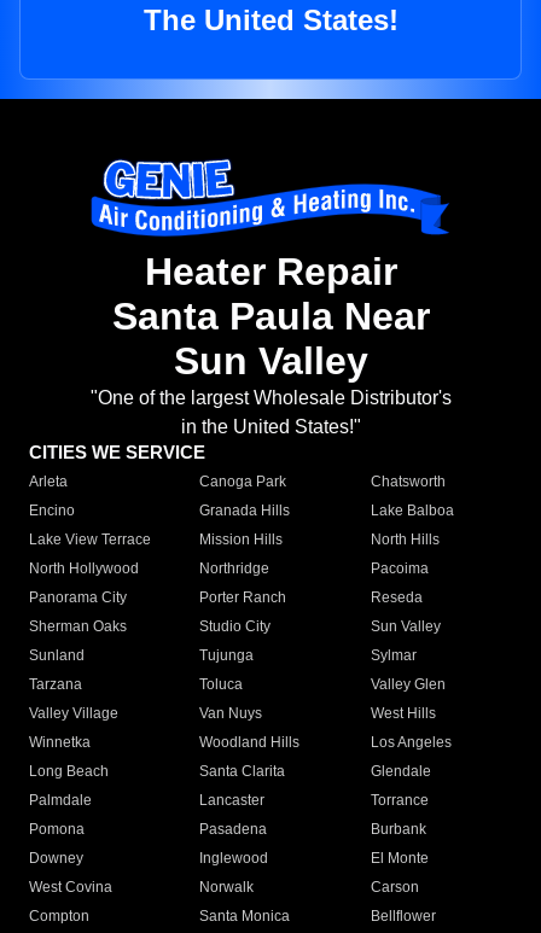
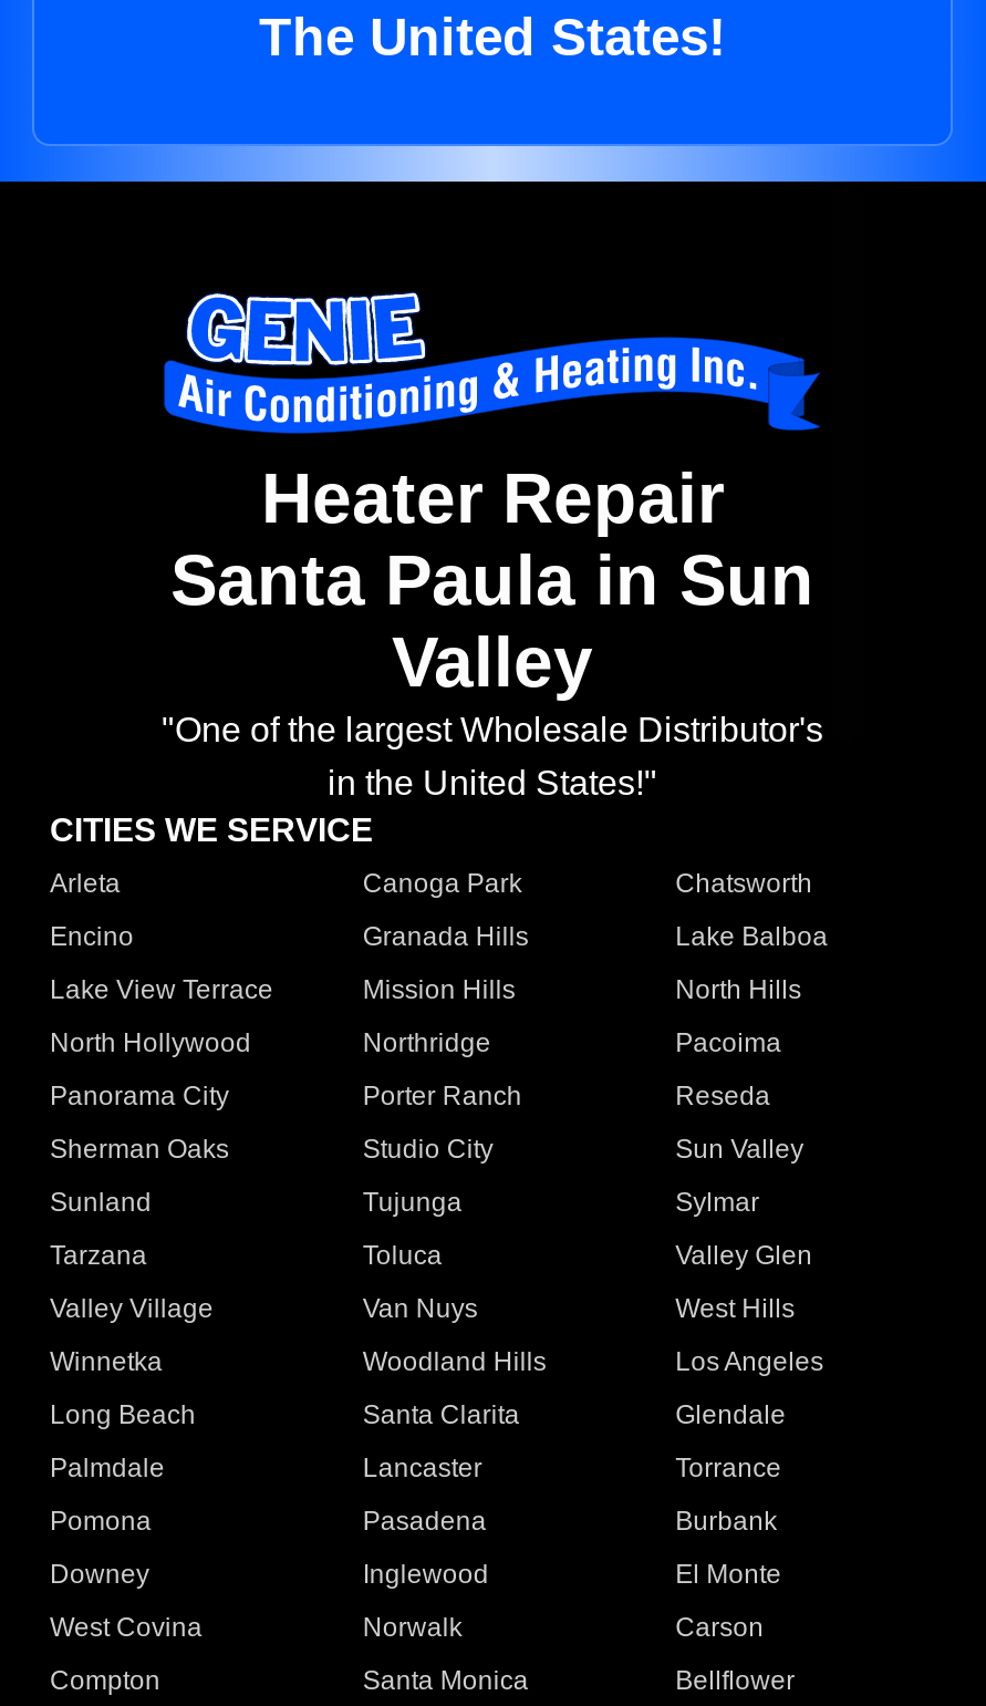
[112,295,429,383] Santa Paula Near | Sun Valley -> [170,541,814,703] Santa Paula in Sun | Valley

